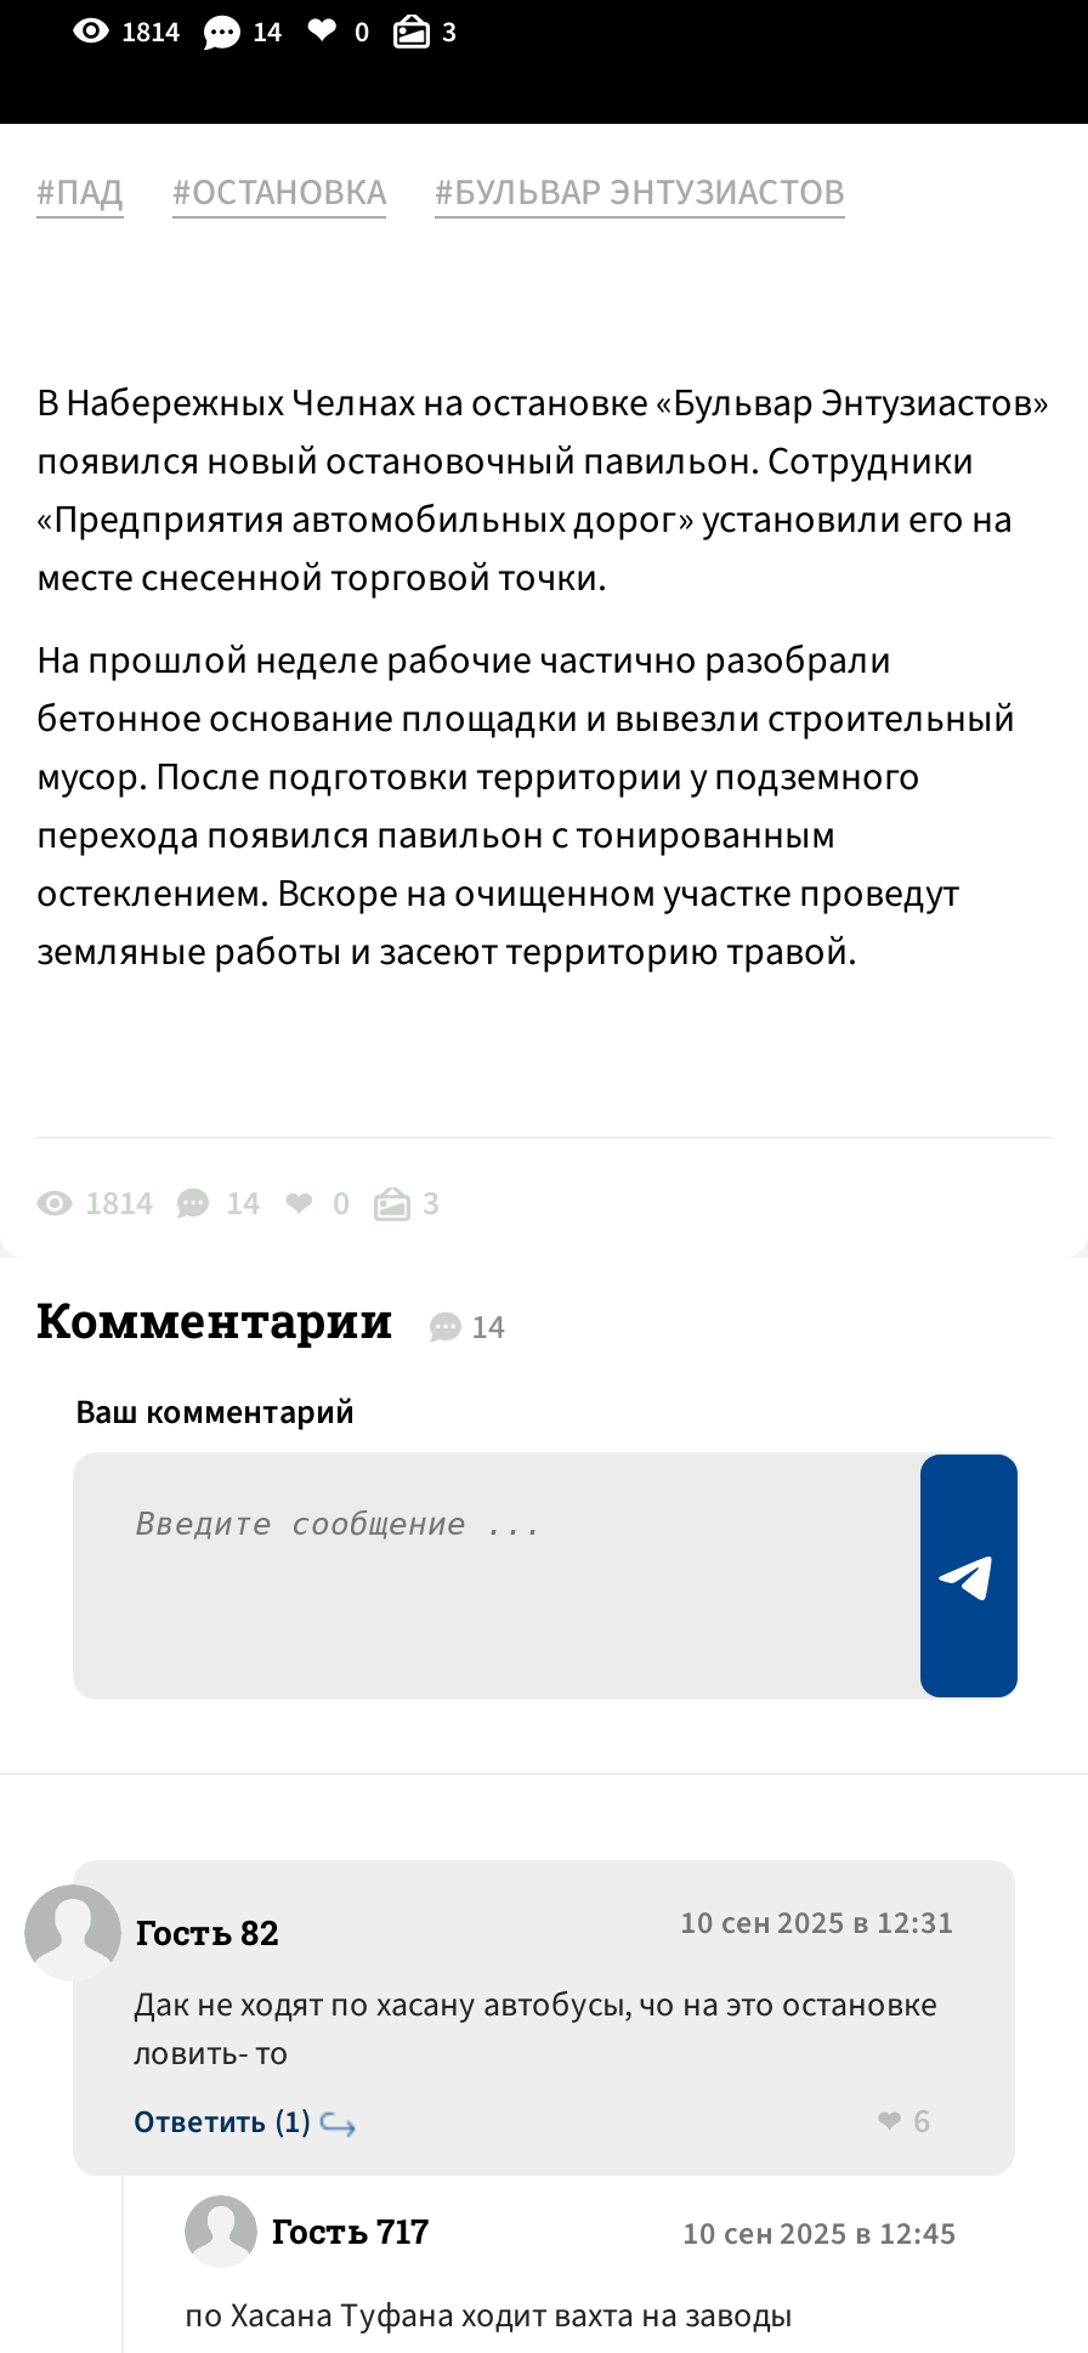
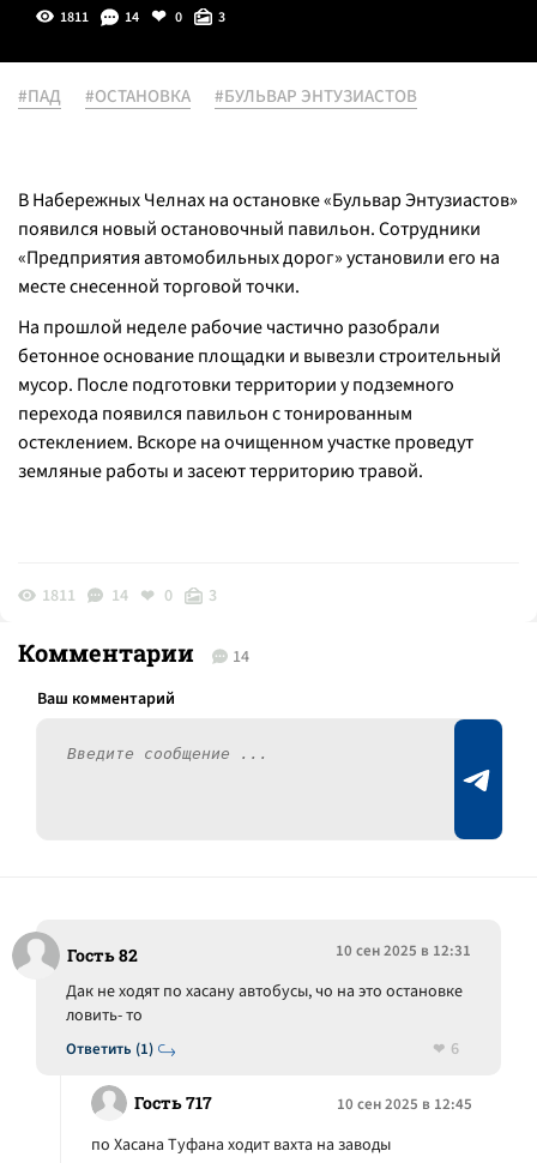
[121,12,457,53] 1814 14 0 3 -> [60,7,225,28] 1811 14 0 3
[85,1180,440,1229] 1814 14 0 3 -> [42,584,217,608] 1811 14 0 3

